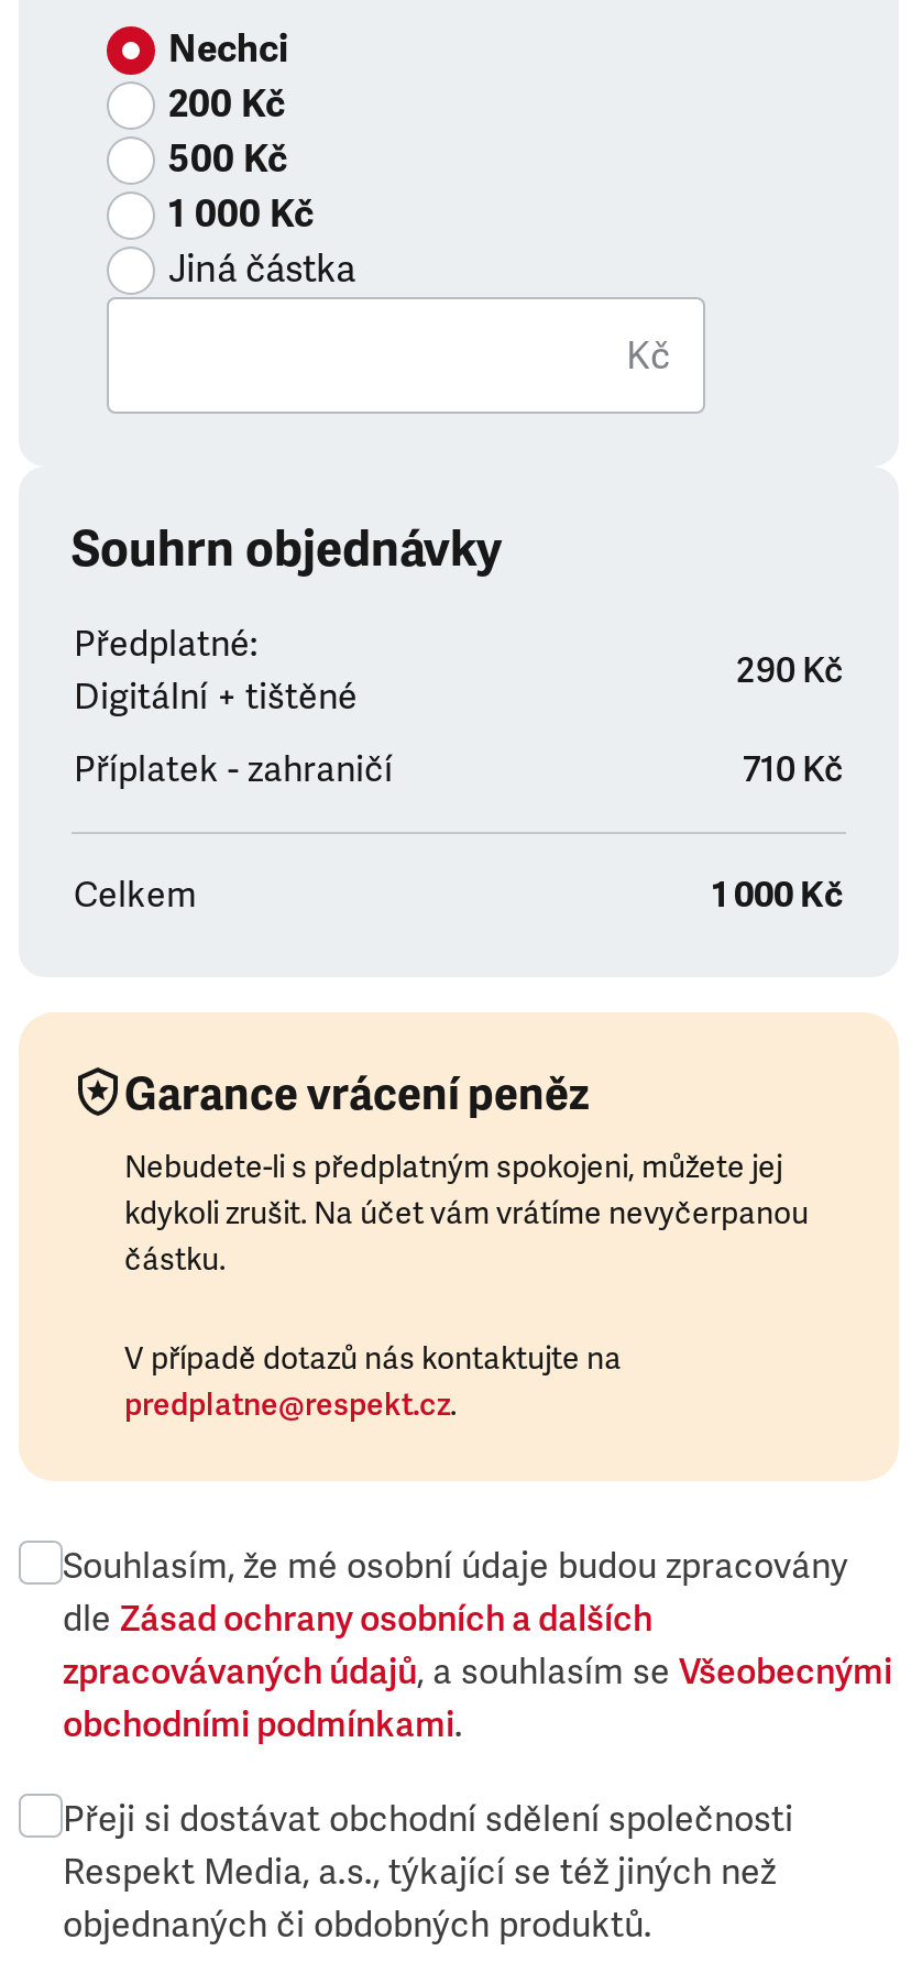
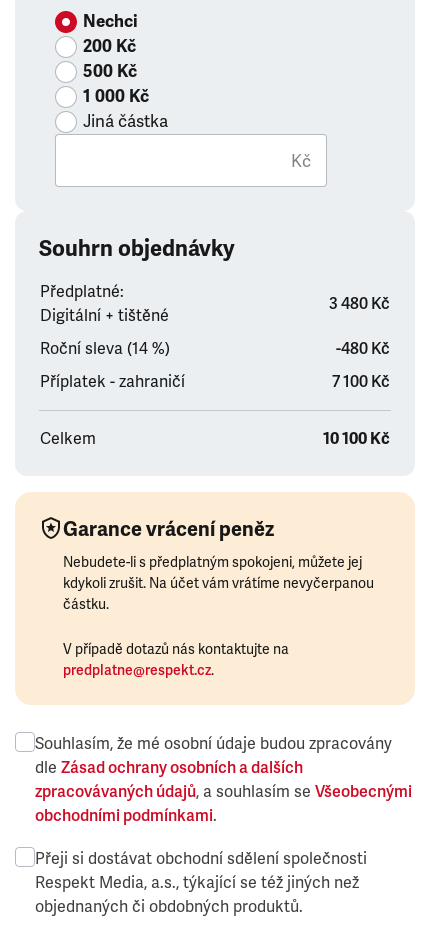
[736,649,844,693] 290 Kč -> [40,294,390,359] 3 480 Kč | Roční sleva (14 %) | -480 Kč
[743,748,844,792] 710 Kč -> [332,372,390,392] 7 100 Kč
[712,874,844,918] 1 000 Kč -> [323,429,390,449] 10 100 Kč

